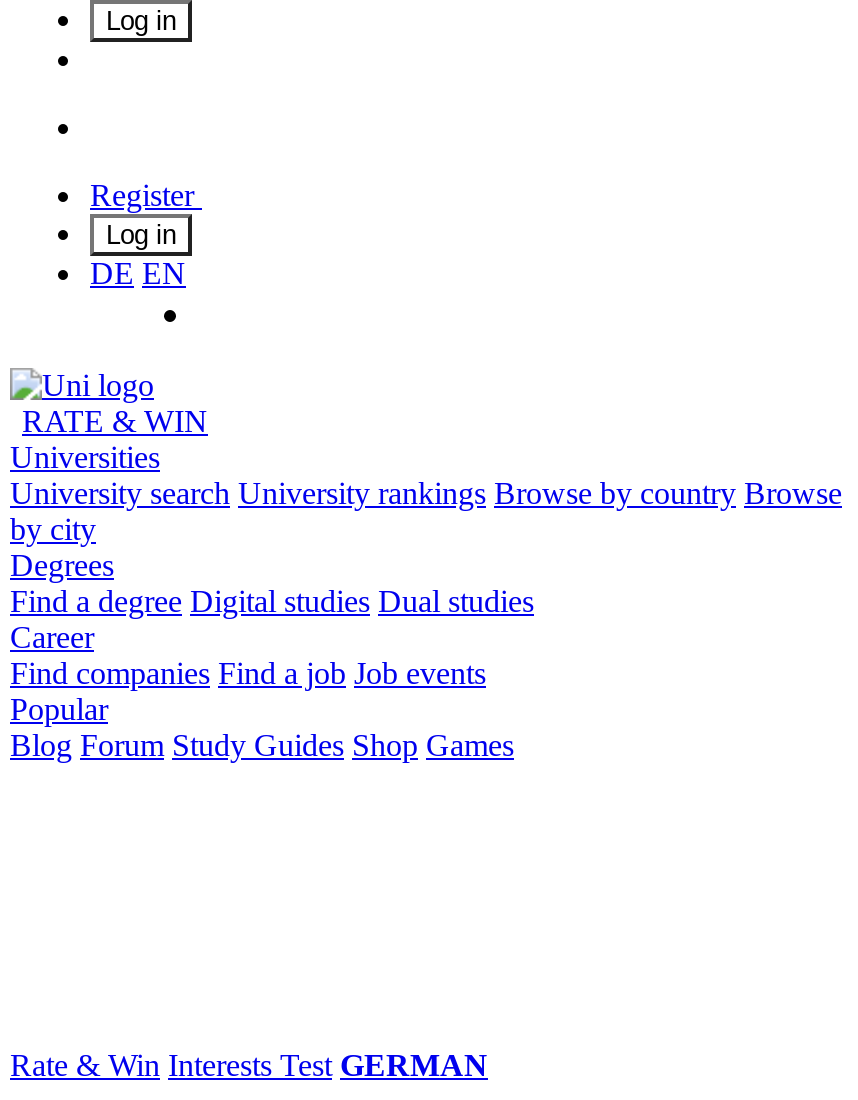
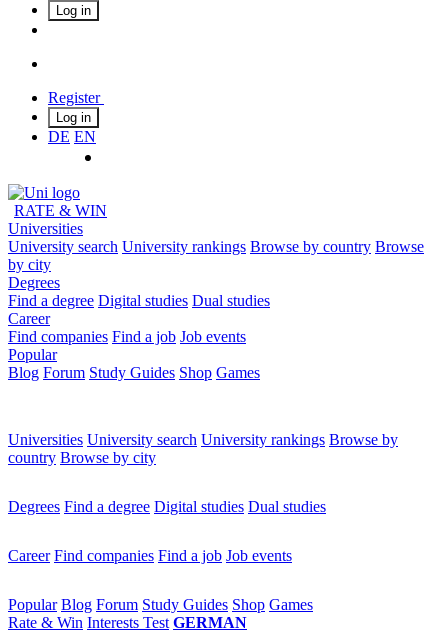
none -> [8,431,398,466] Universities University search University rankings Browse by | country Browse by city
none -> [8,498,326,515] Degrees Find a degree Digital studies Dual studies
none -> [8,547,292,564] Career Find companies Find a job Job events
none -> [8,596,313,613] Popular Blog Forum Study Guides Shop Games

